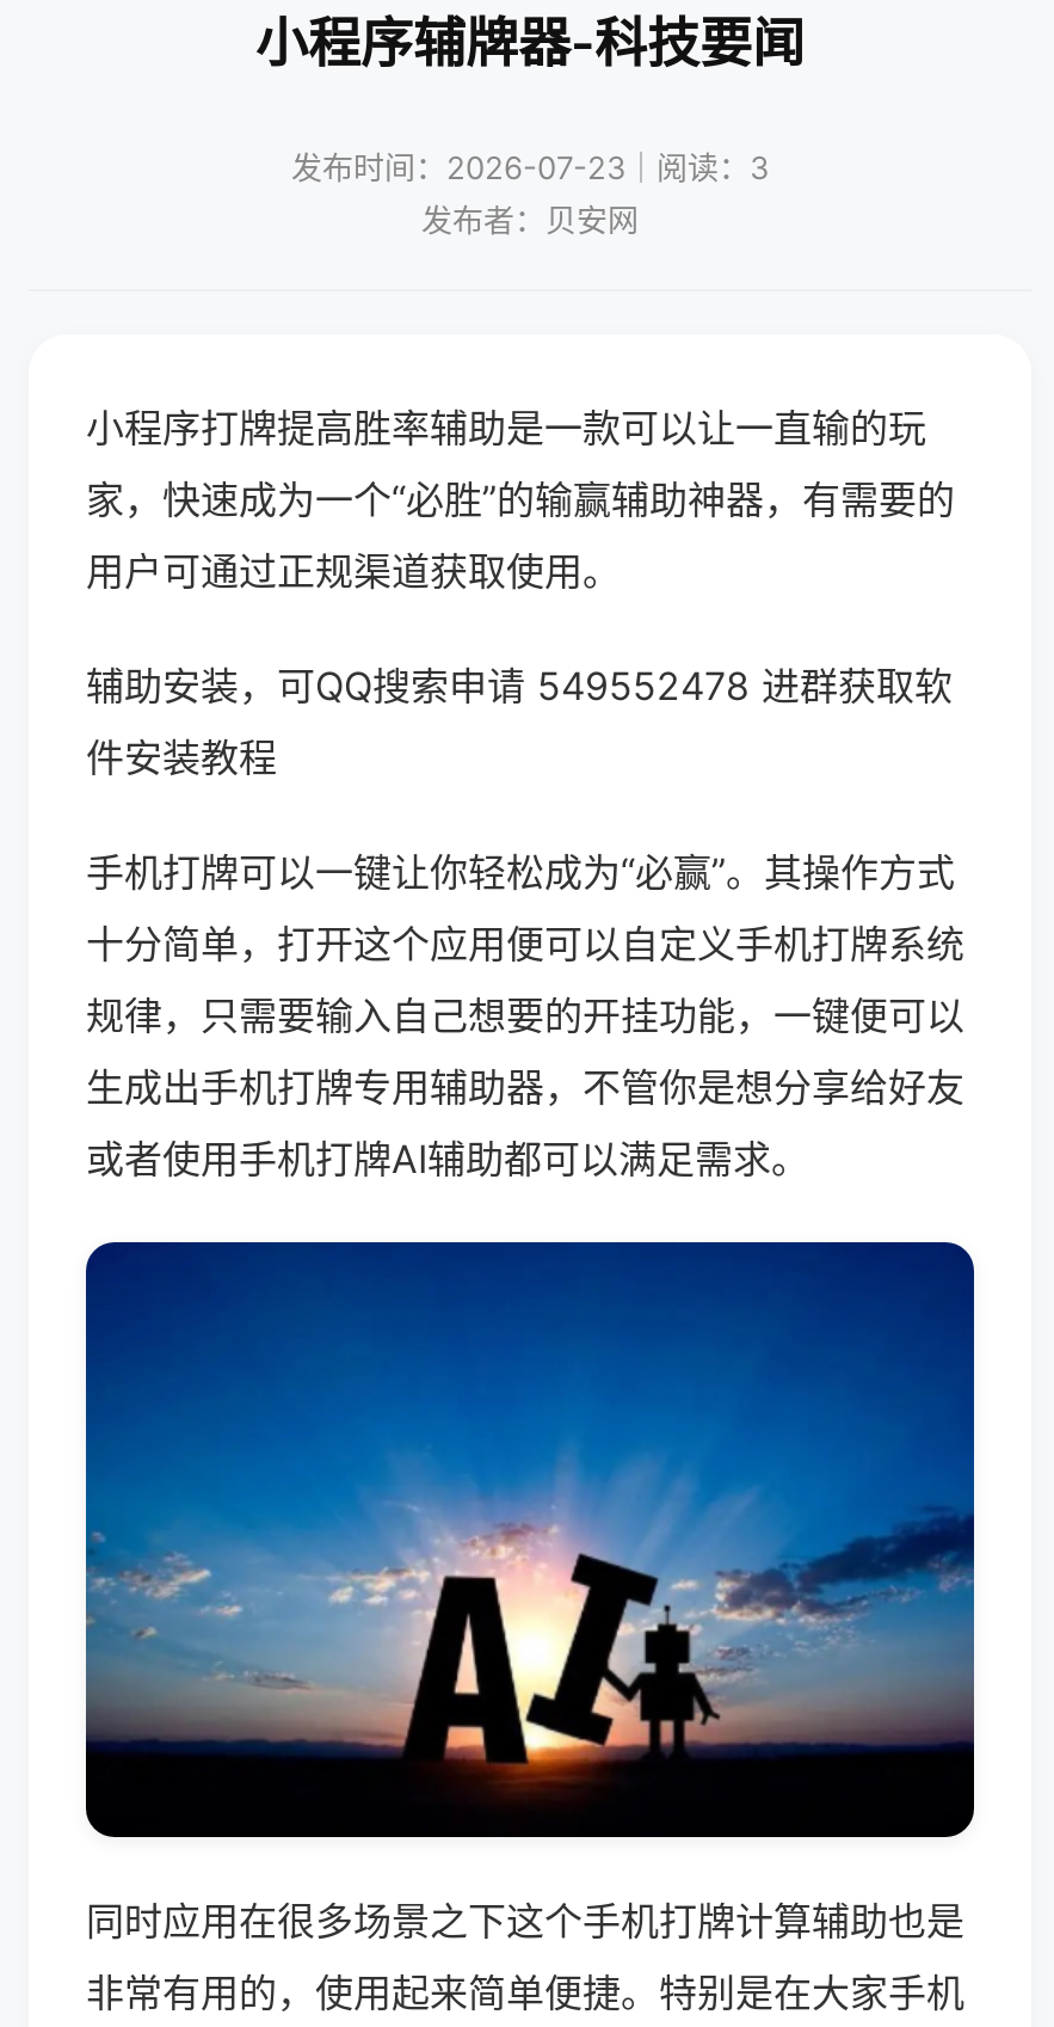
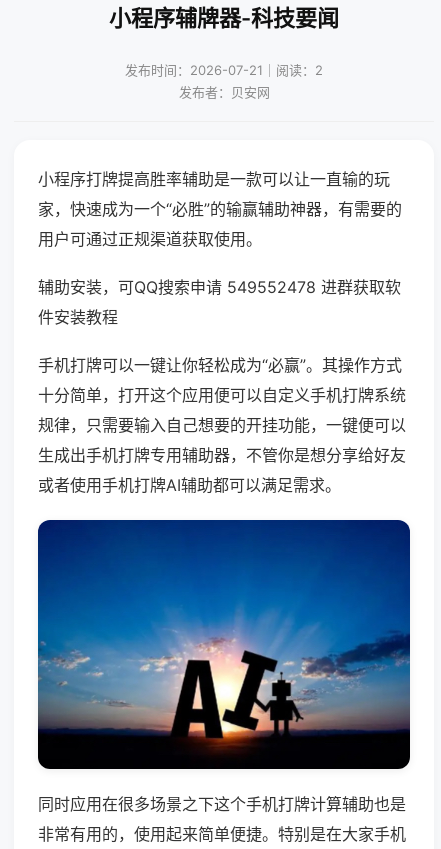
[291,148,769,186] 发布时间：2026-07-23｜阅读：3 -> [125,62,323,78] 发布时间：2026-07-21｜阅读：2

